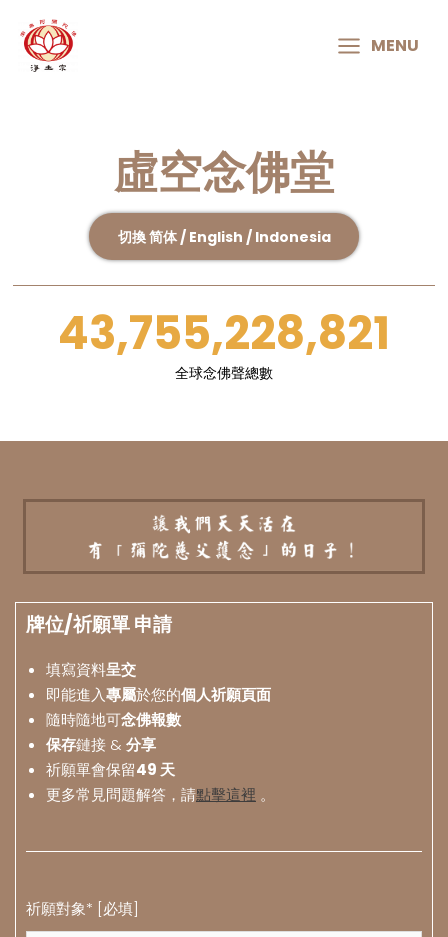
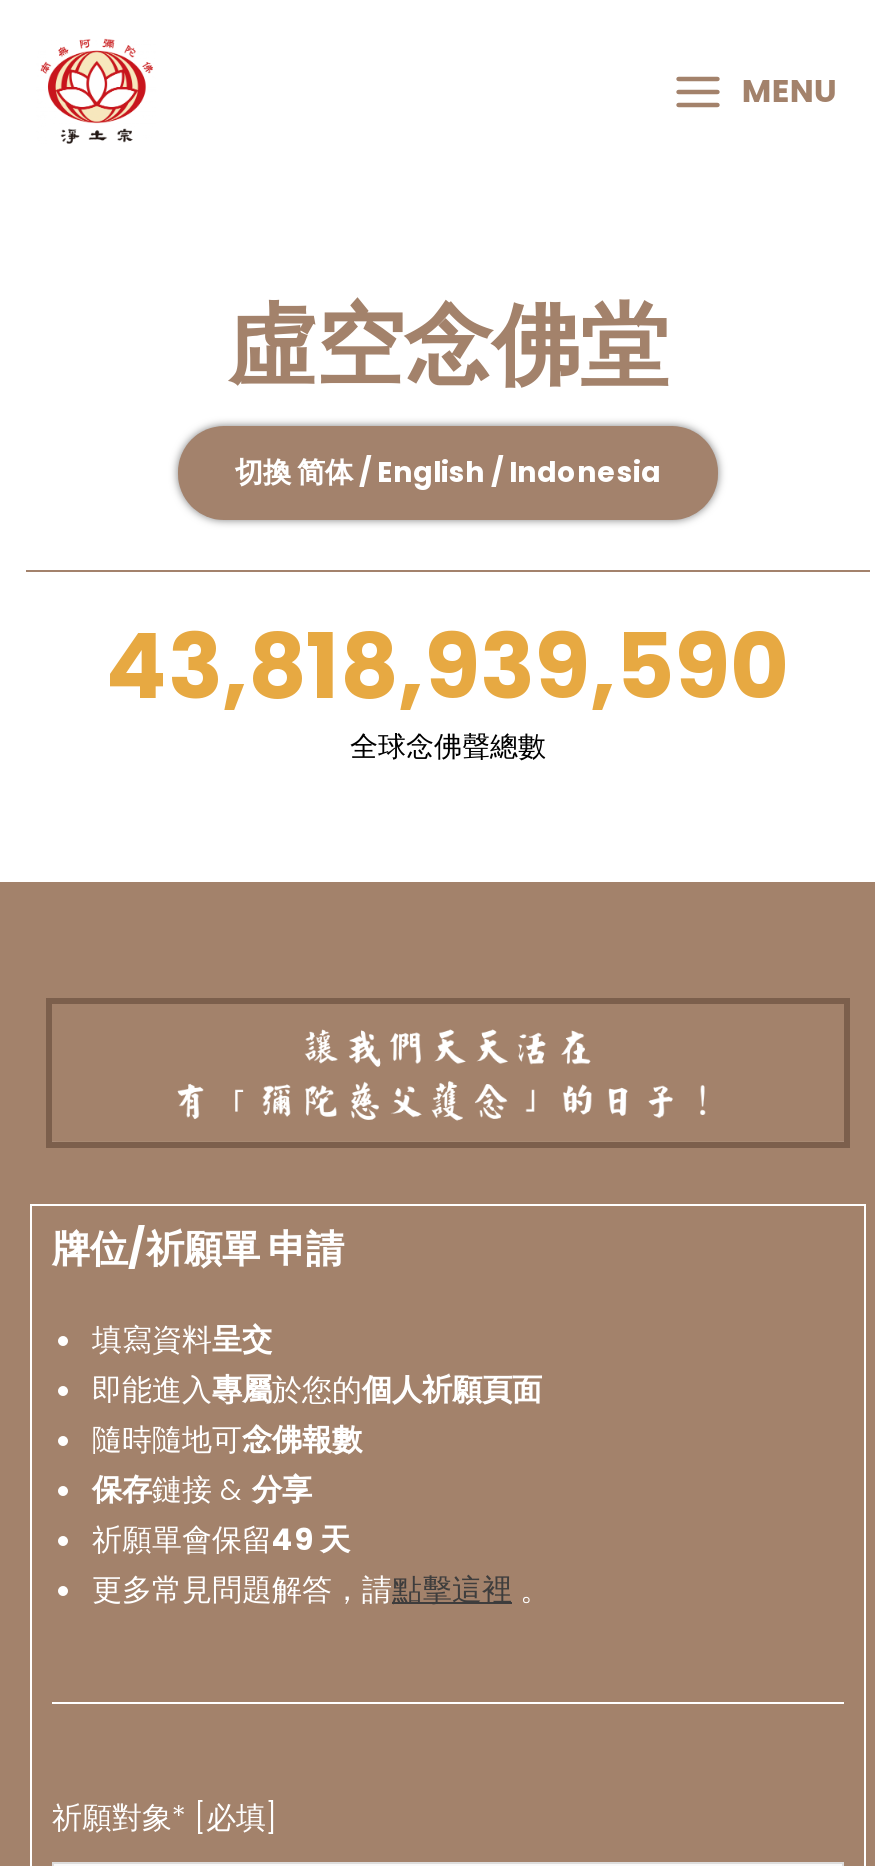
[58,302,390,365] 43,755,228,821 -> [106,604,790,730] 43,818,939,590

